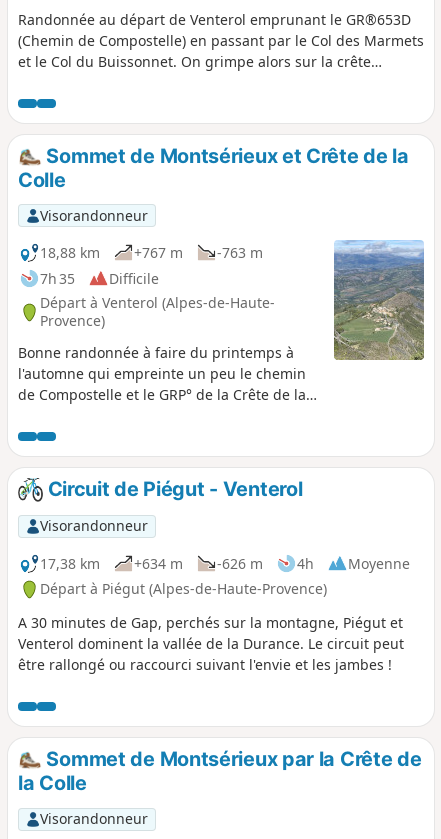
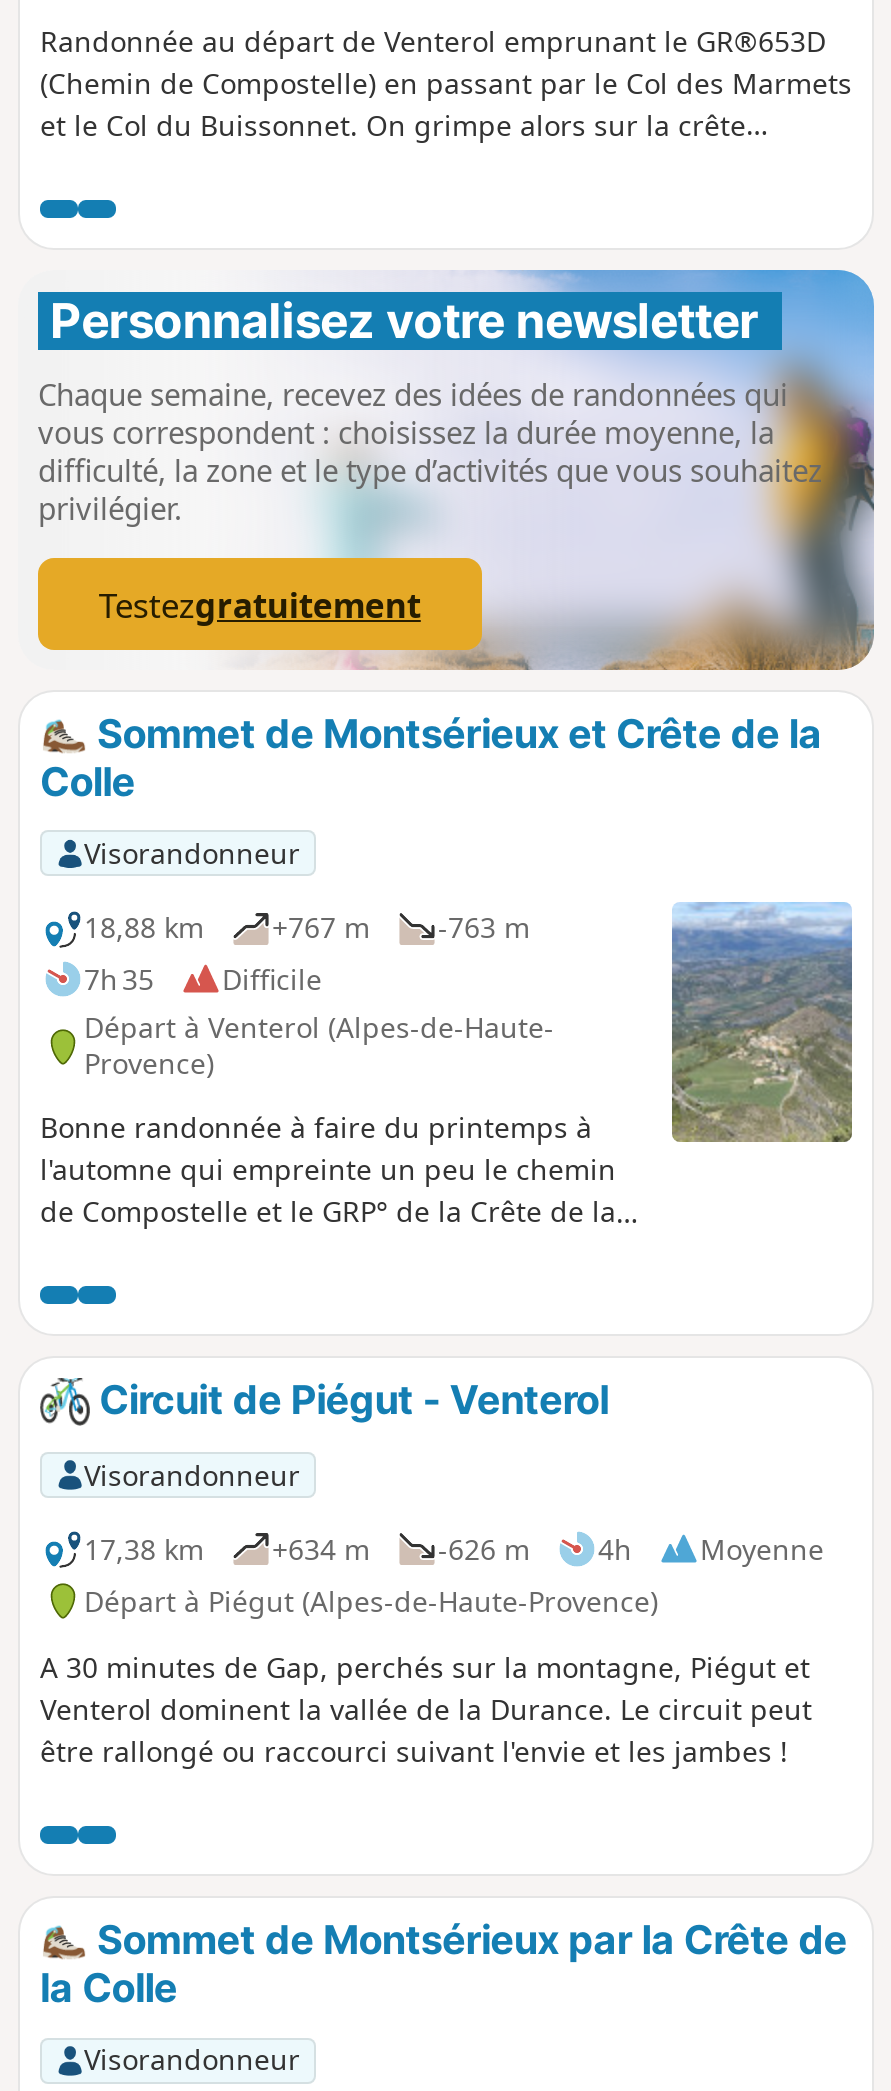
none -> [36,268,876,672] [image] | Personnalisez votre newsletter | Chaque semaine, recevez des idées de randonnées qui | vous correspondent : choisissez la durée moyenne, la | difficulté, la zone et le type d’activités que vous souhaitez | privilégier. | Testezgratuitement

